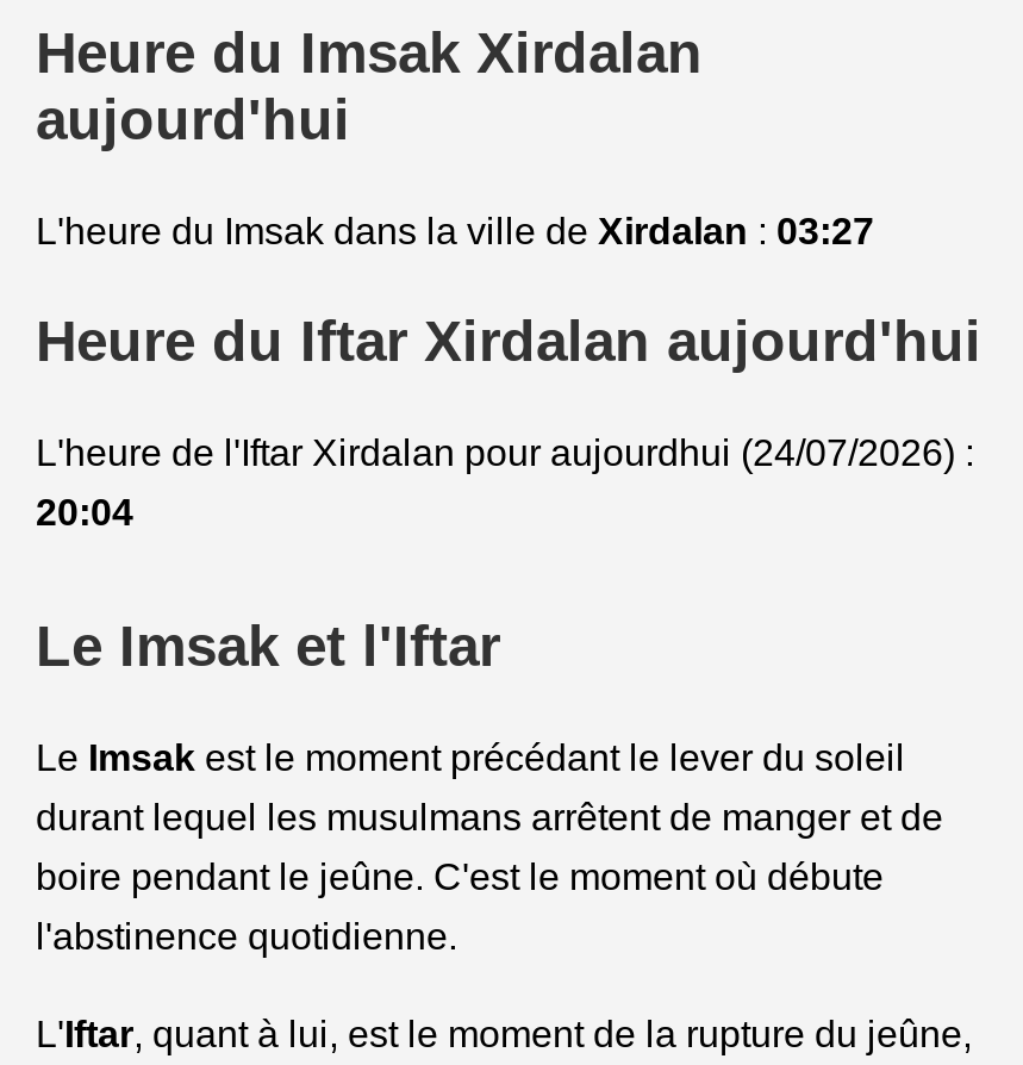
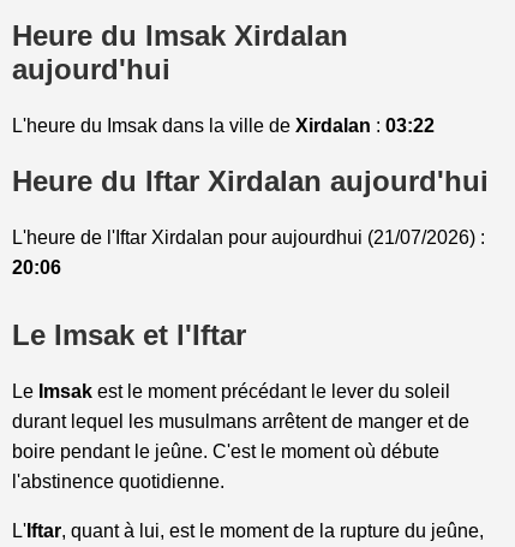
[36,210,874,251] L'heure du Imsak dans la ville de Xirdalan: 03:27 -> [12,115,435,136] L'heure du Imsak dans la ville de Xirdalan: 03:22
[36,431,974,472] L'heure de l'Iftar Xirdalan pour aujourdhui (24/07/2026) : -> [12,227,485,247] L'heure de l'Iftar Xirdalan pour aujourdhui (21/07/2026) :
[36,491,133,532] 20:04 -> [12,257,61,277] 20:06

